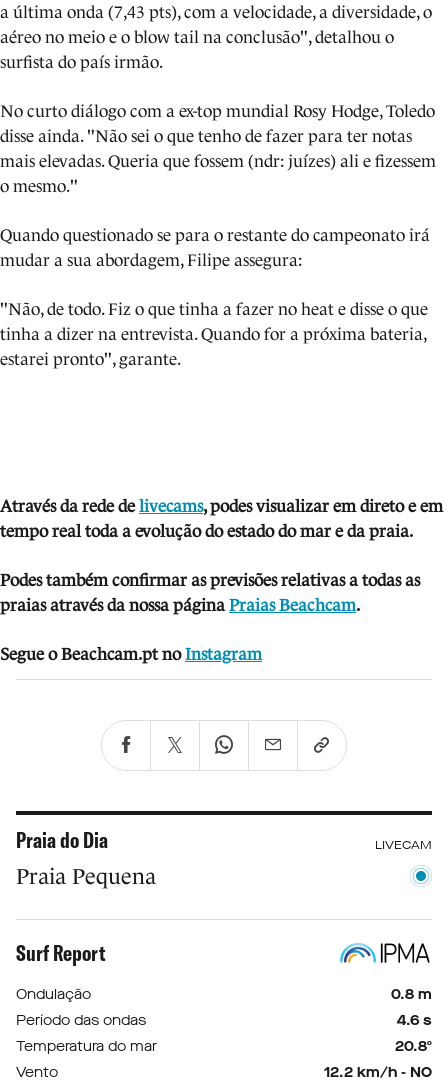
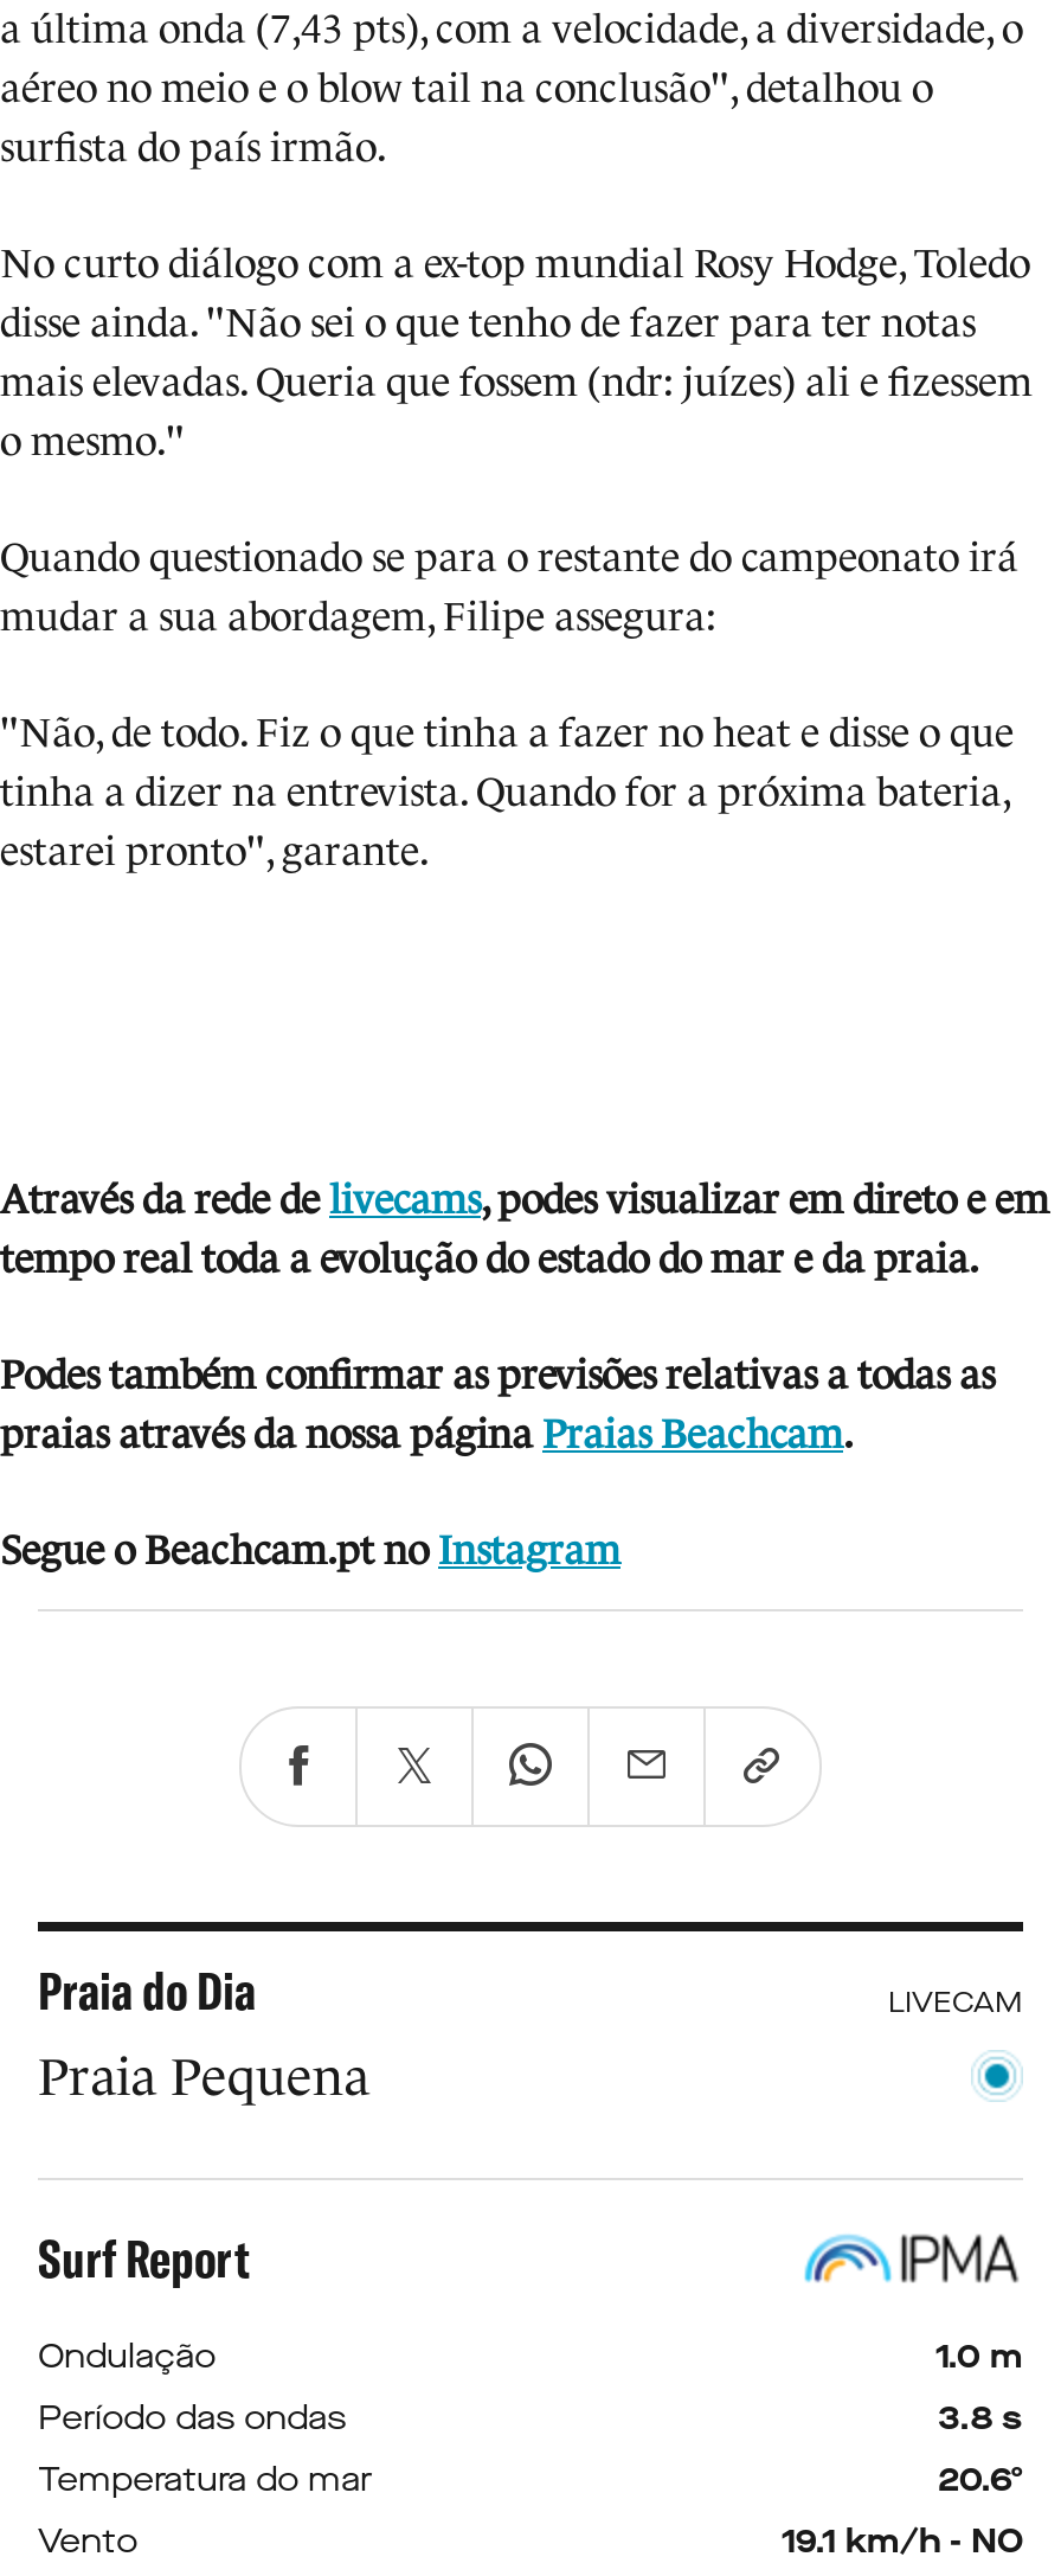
[391,985,432,1004] 0.8 m -> [935,2335,1023,2380] 1.0 m
[397,1011,432,1030] 4.6 s -> [938,2397,1023,2442] 3.8 s
[395,1037,432,1056] 20.8º -> [938,2458,1023,2503] 20.6º
[324,1063,432,1082] 12.2 km/h - NO -> [782,2520,1023,2565] 19.1 km/h - NO

